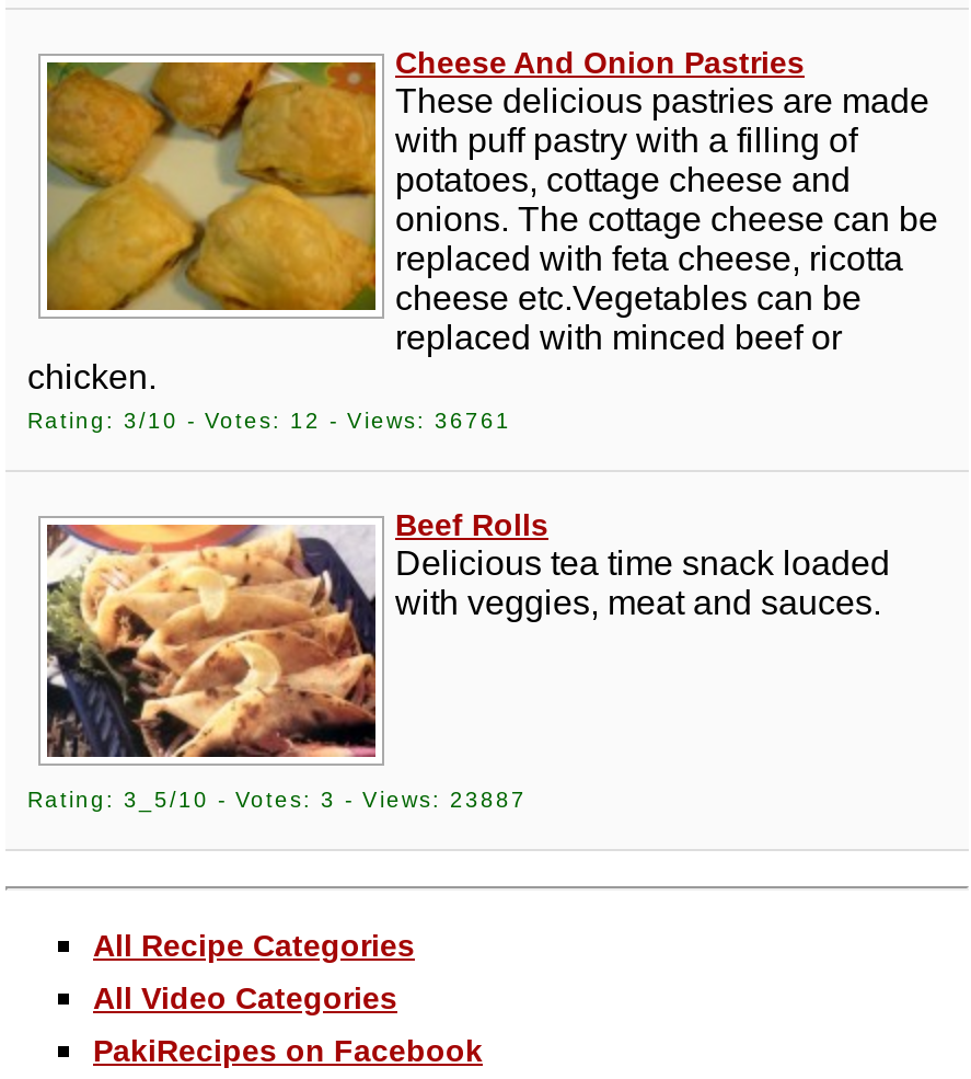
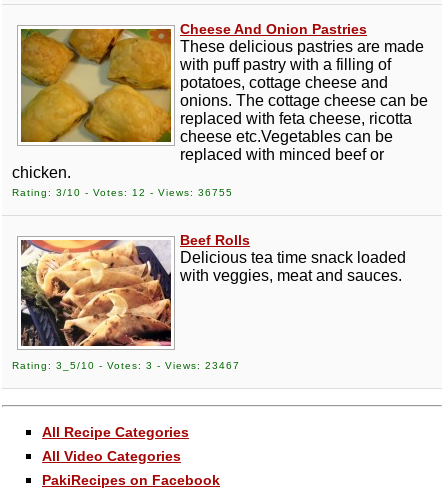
[27,409,511,433] Rating: 3/10 - Votes: 12 - Views: 36761 -> [12,187,233,198] Rating: 3/10 - Votes: 12 - Views: 36755
[27,788,527,812] Rating: 3_5/10 - Votes: 3 - Views: 23887 -> [12,360,240,371] Rating: 3_5/10 - Votes: 3 - Views: 23467

